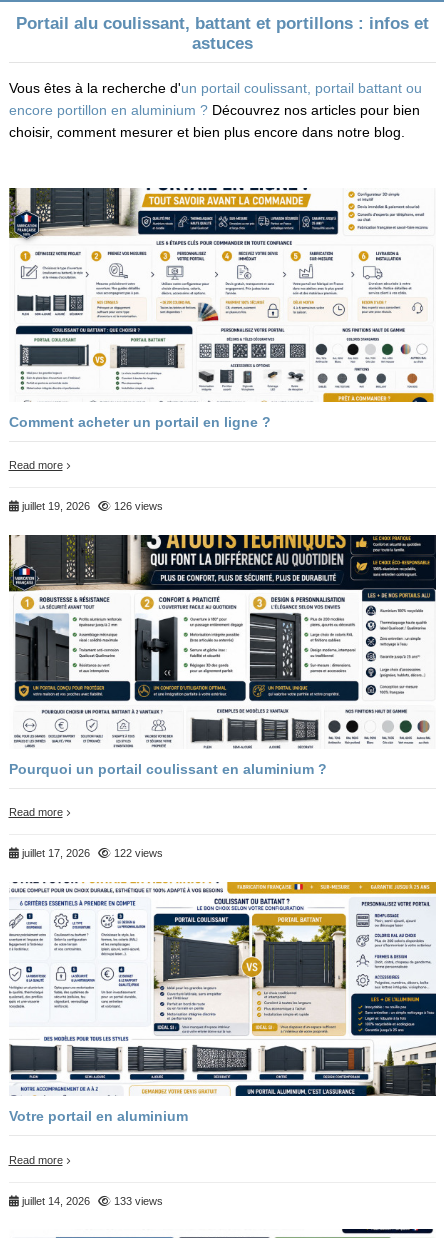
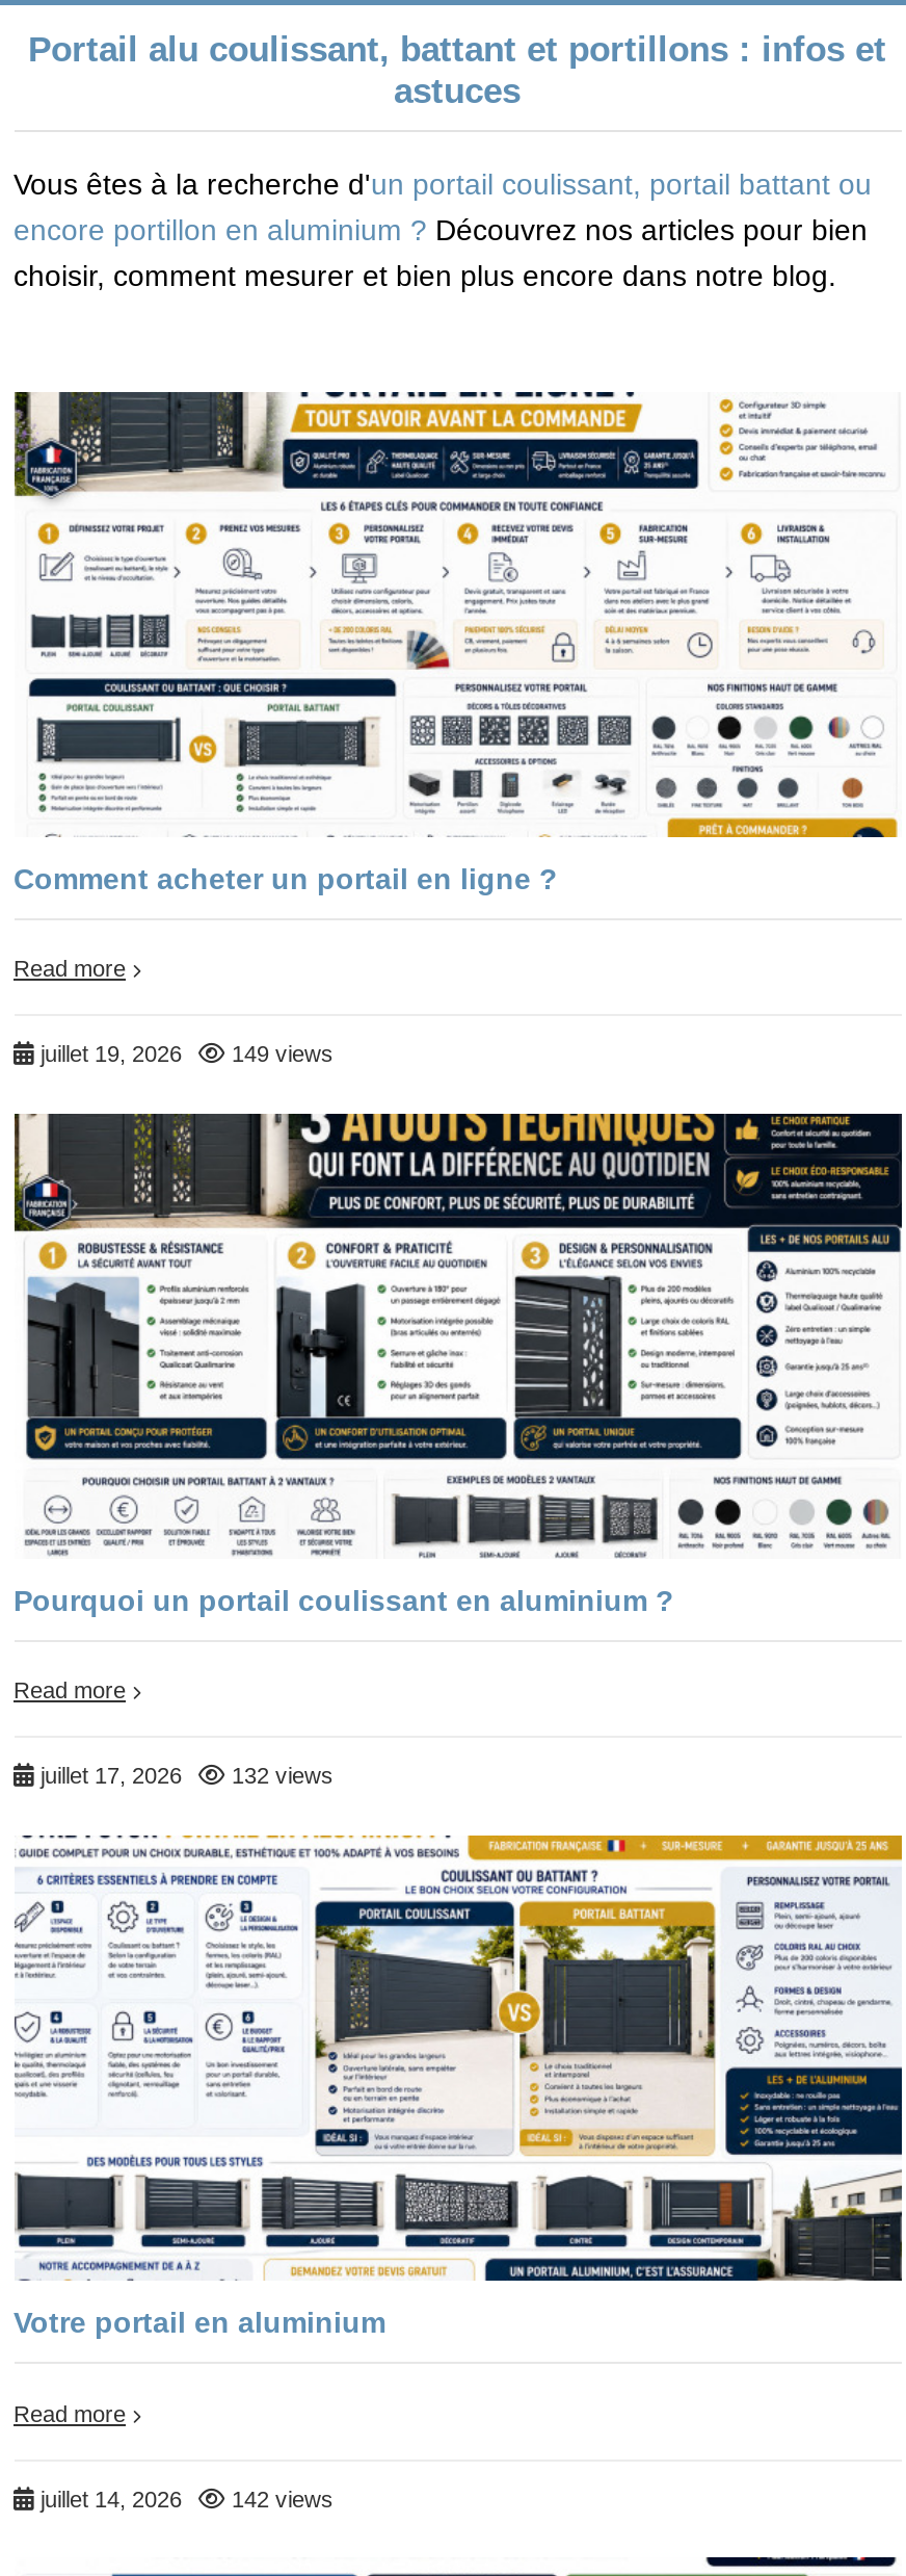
[21,500,162,512] juillet 19, 2026 126 views -> [41,1042,334,1067] juillet 19, 2026 149 views
[21,847,162,859] juillet 17, 2026 122 views -> [41,1764,334,1789] juillet 17, 2026 132 views
[21,1194,162,1206] juillet 14, 2026 133 views -> [41,2486,334,2510] juillet 14, 2026 142 views

